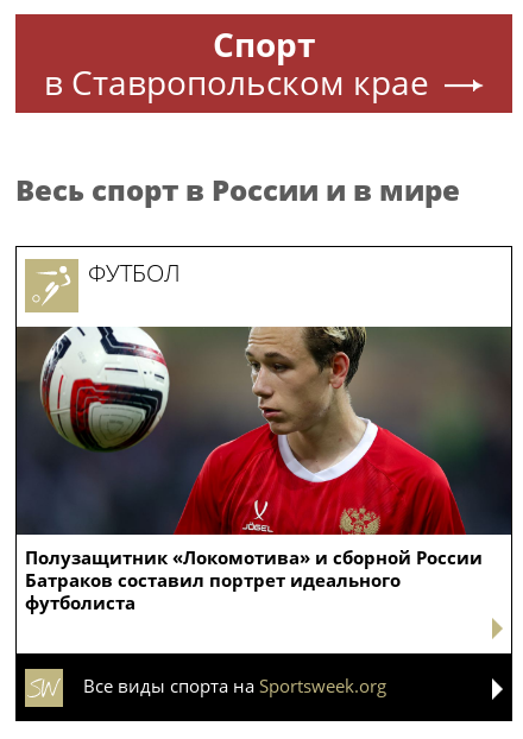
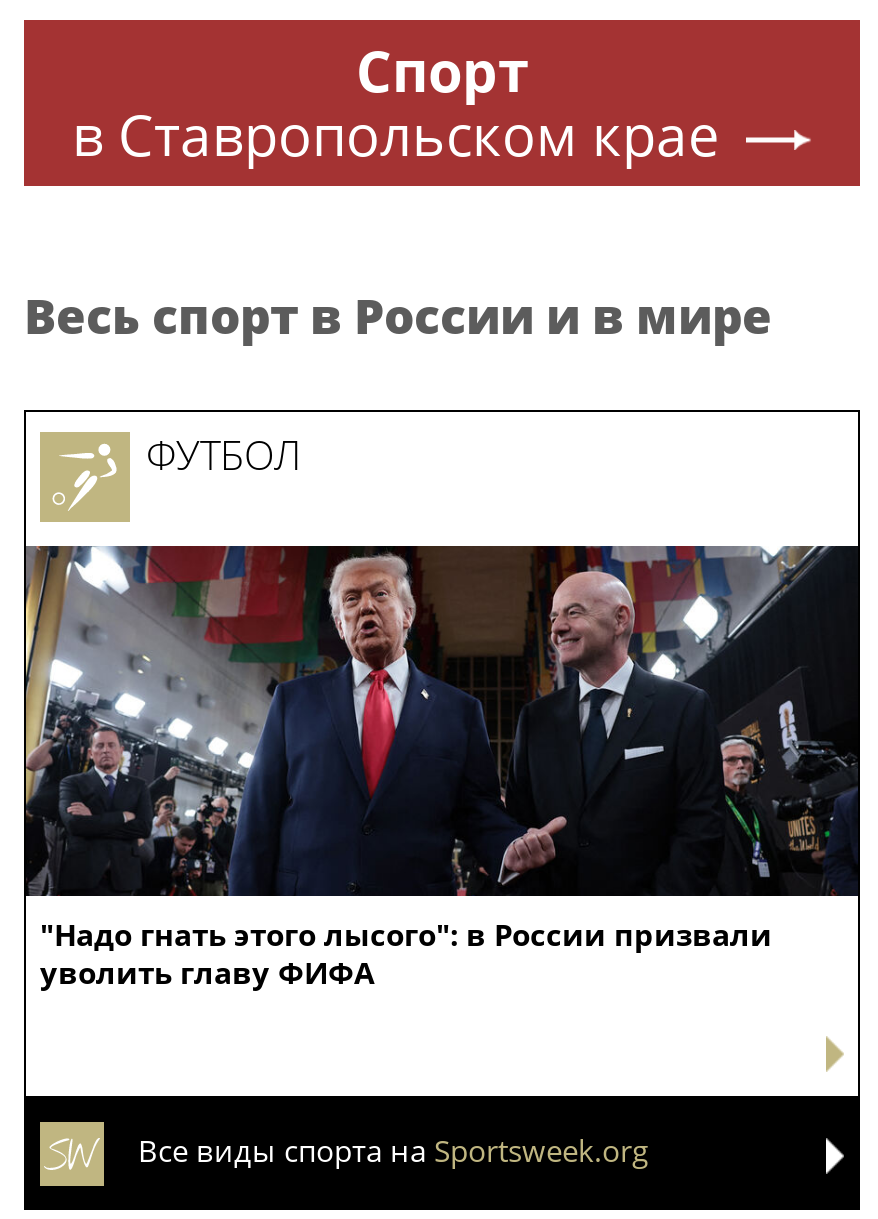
[15,326,511,614] [image] | Полузащитник «Локомотива» и сборной России | Батраков составил портрет идеального | футболиста -> [24,544,858,992] [image] | "Надо гнать этого лысого": в России призвали | уволить главу ФИФА

